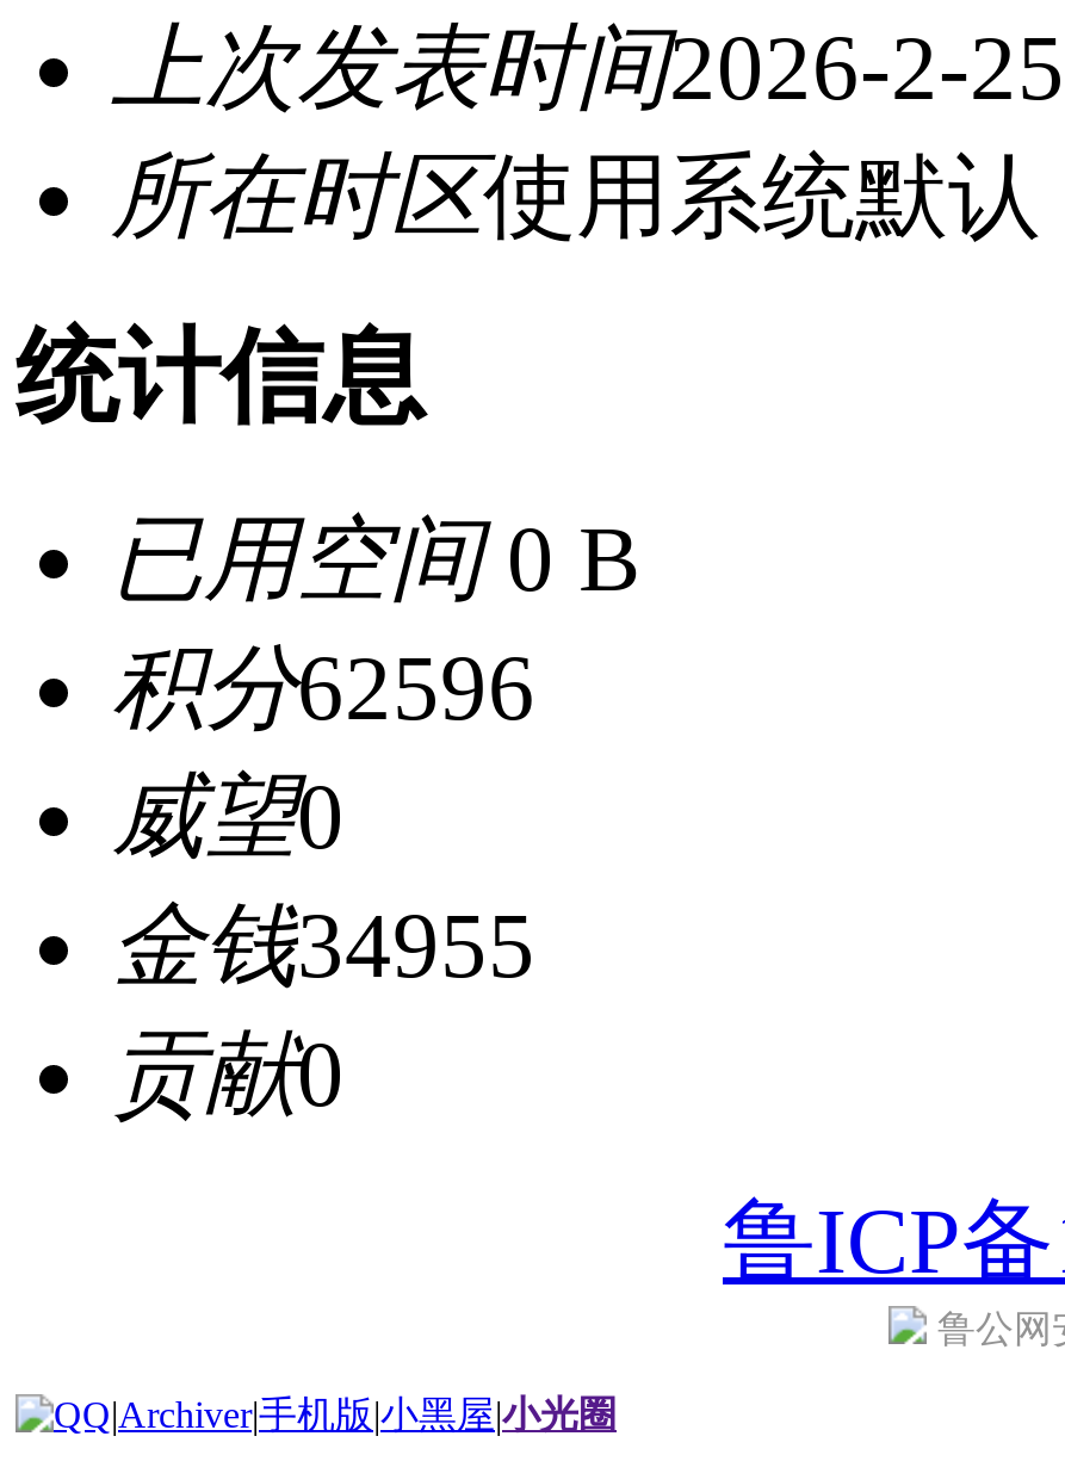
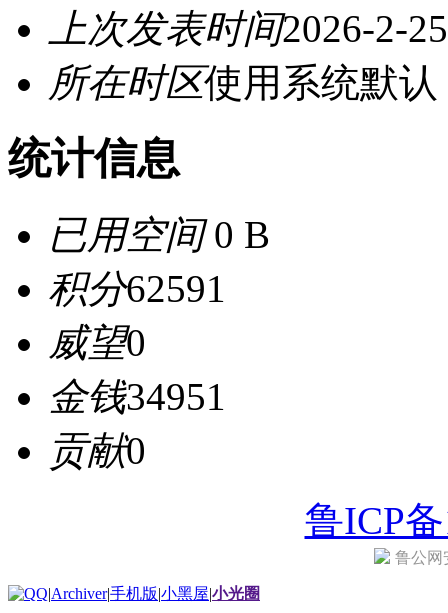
[111,635,535,737] 积分62596 -> [48,267,226,310] 积分62591
[111,892,535,995] 金钱34955 -> [48,375,226,418] 金钱34951

